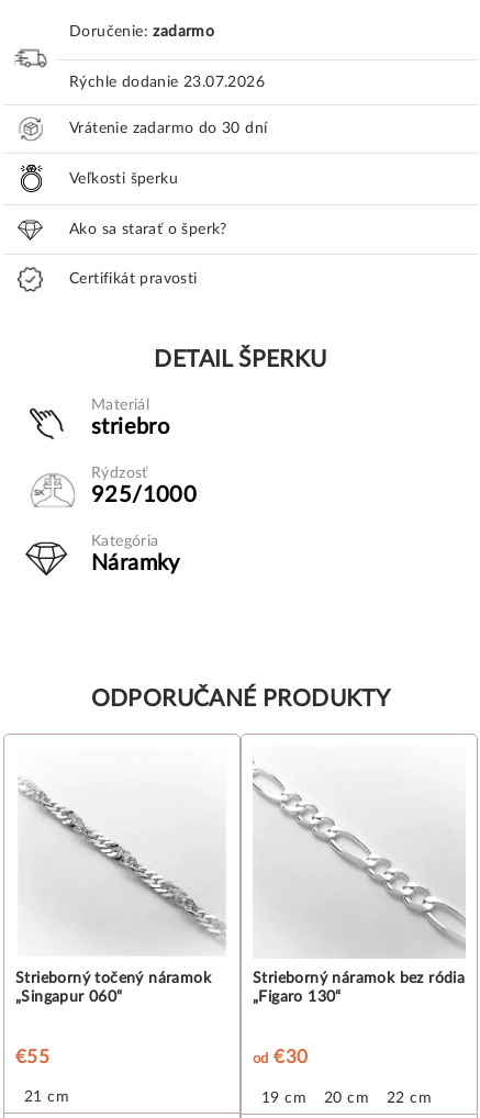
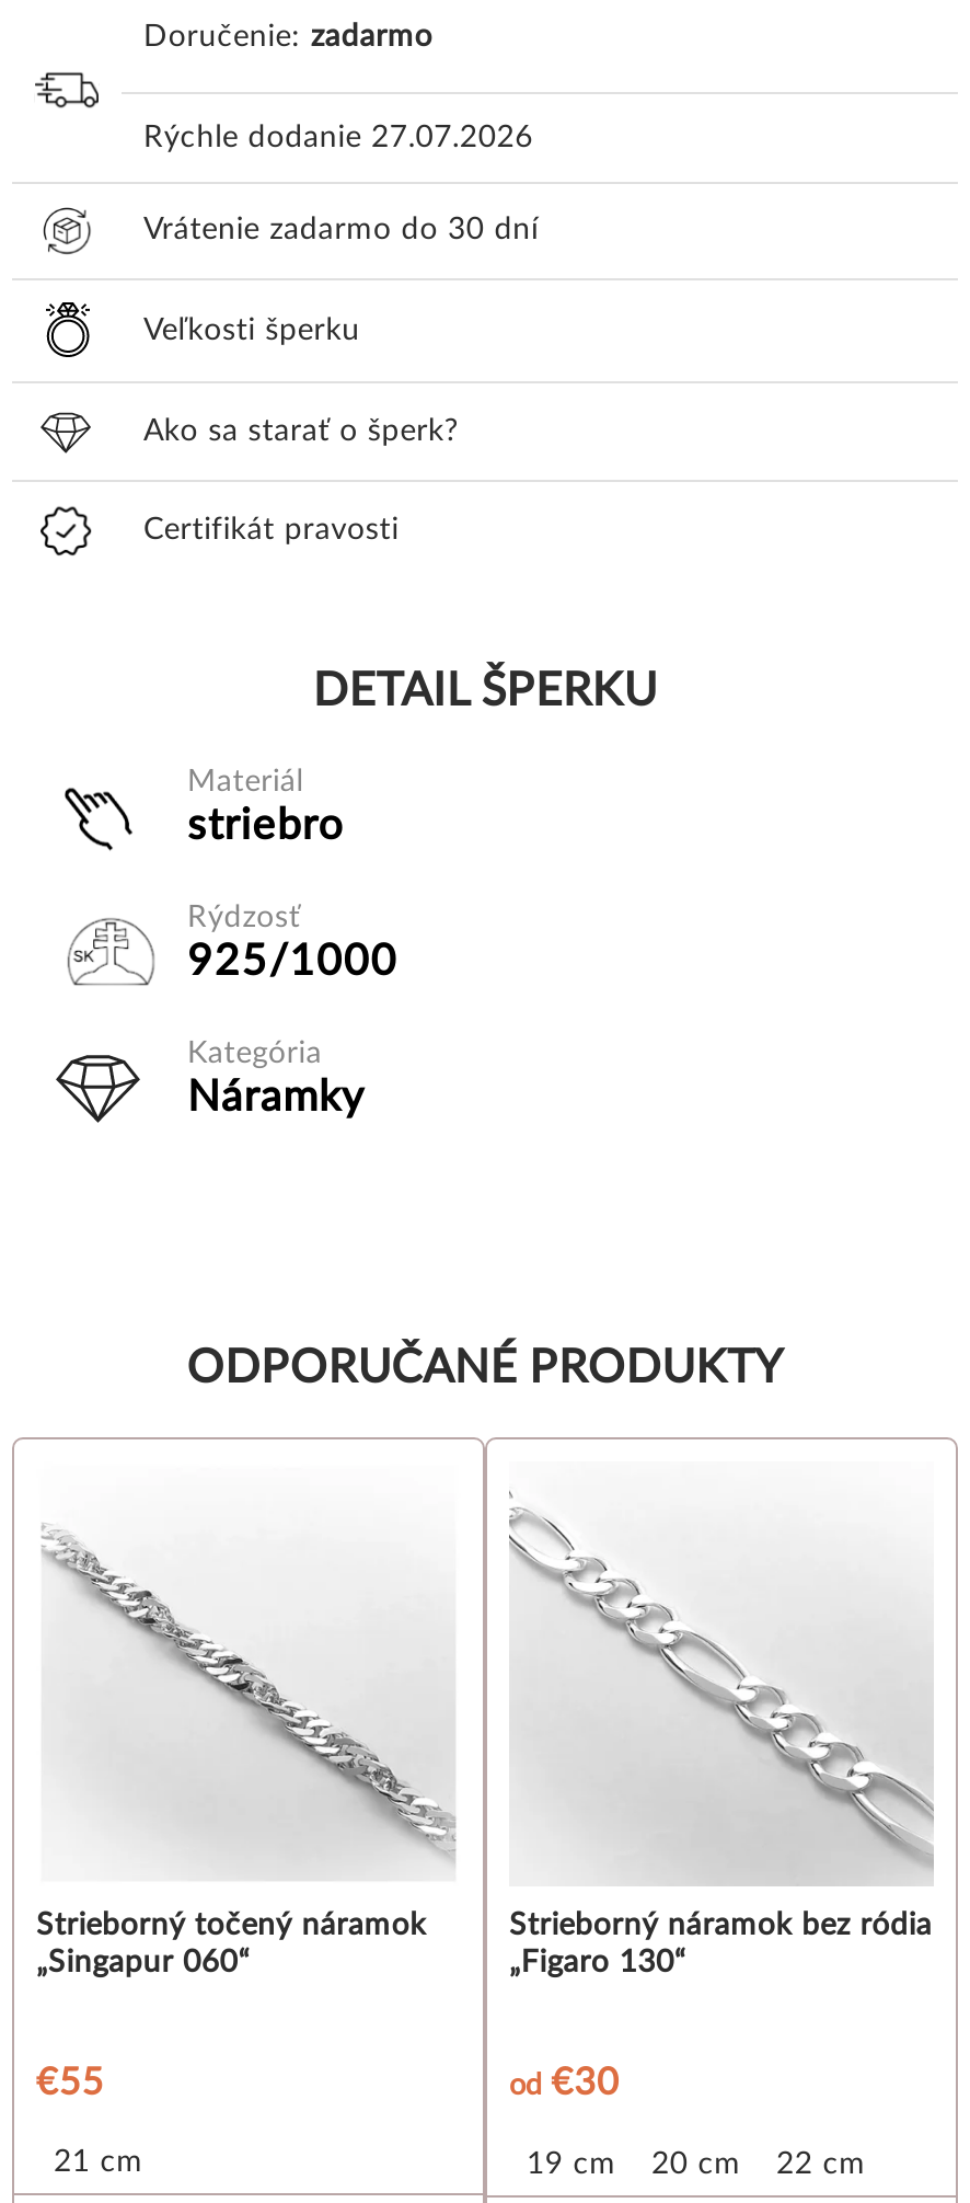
[69,75,265,90] Rýchle dodanie 23.07.2026 -> [143,123,533,153] Rýchle dodanie 27.07.2026

